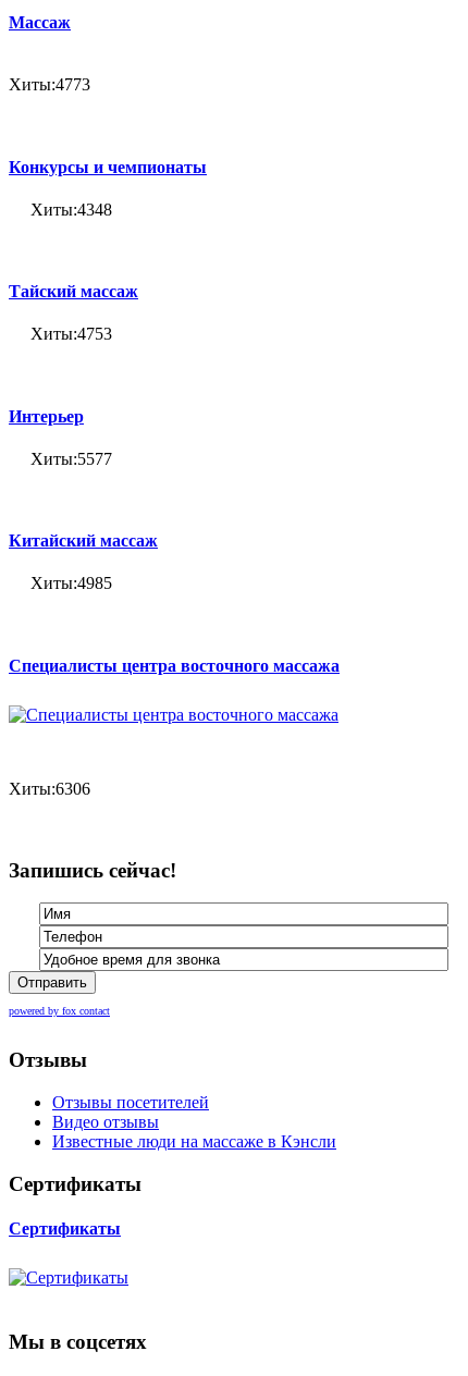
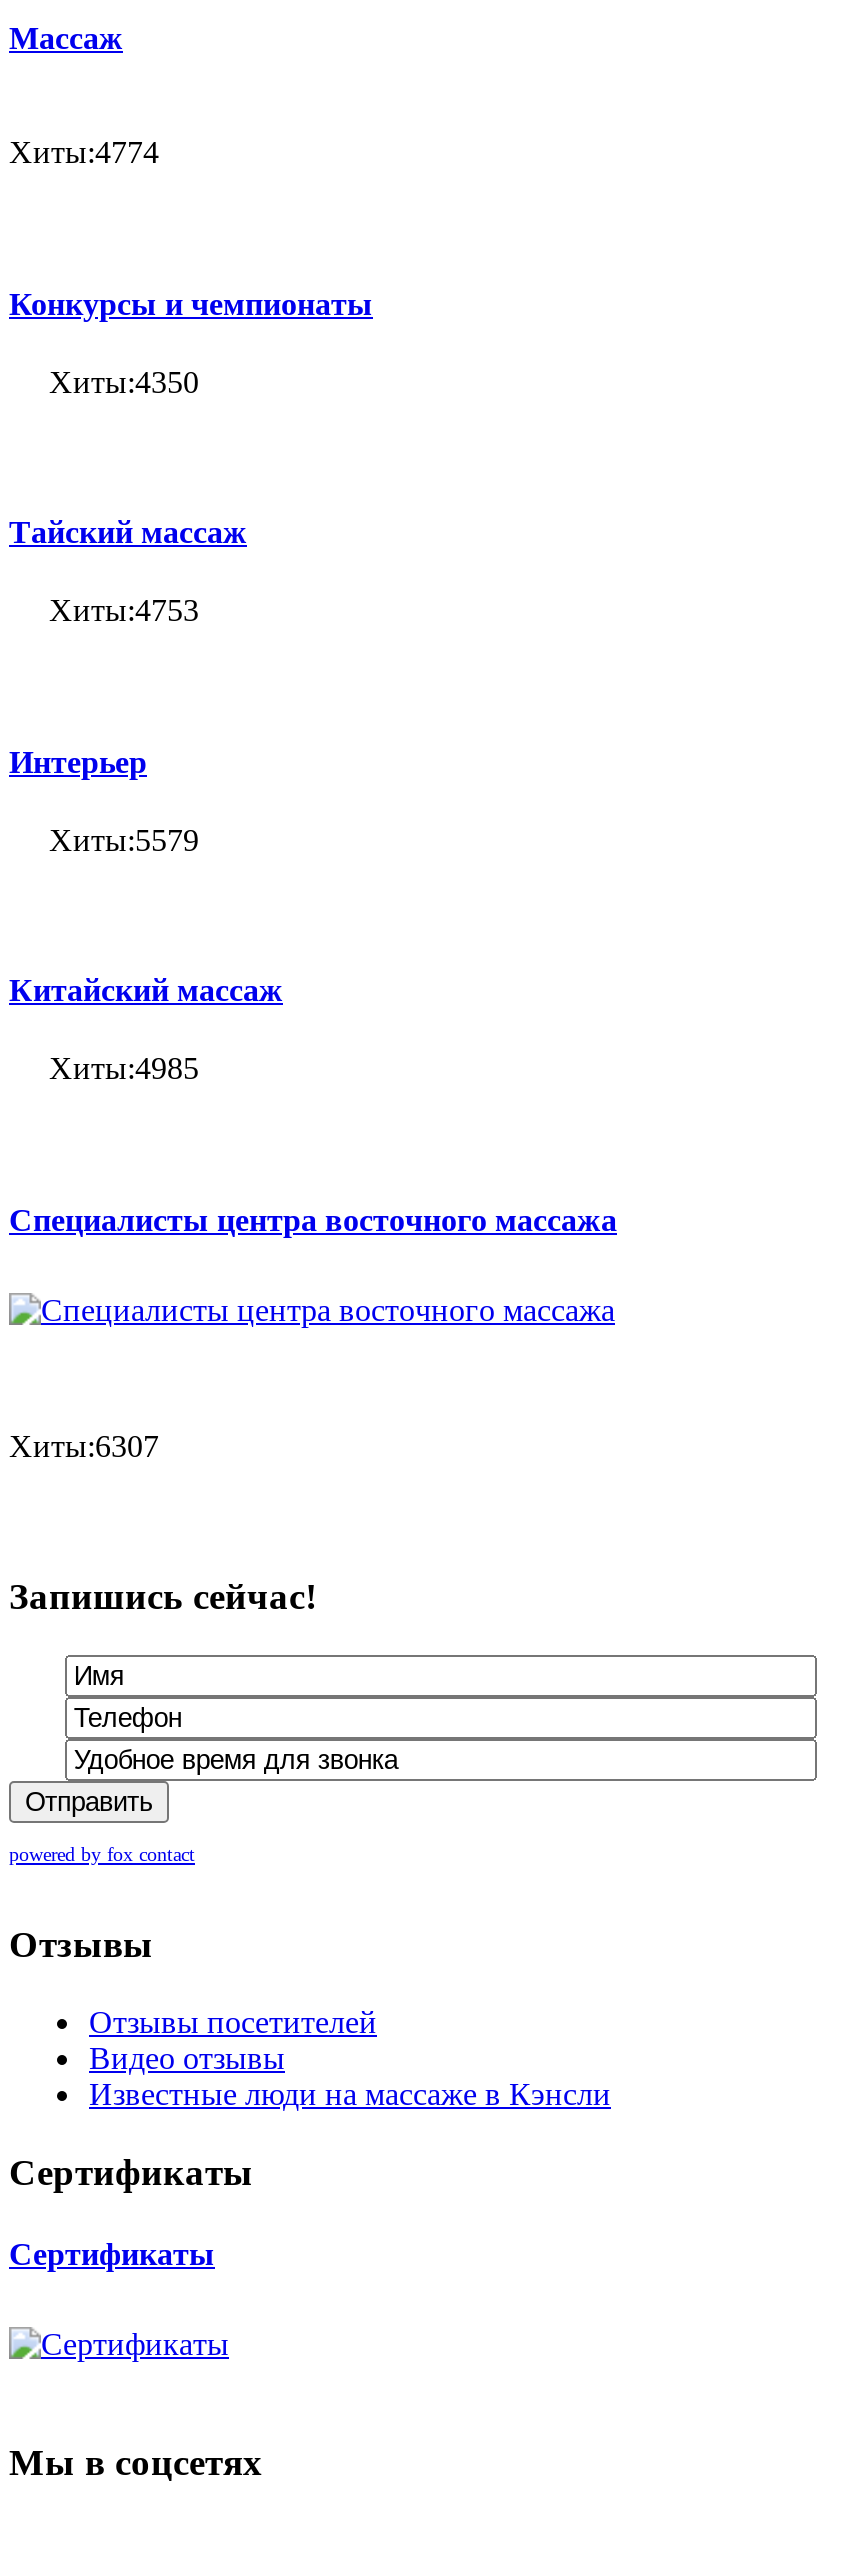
[9,75,90,94] Хиты:4773 -> [9,136,159,170] Хиты:4774
[30,200,112,219] Хиты:4348 -> [49,365,199,399] Хиты:4350
[30,449,112,468] Хиты:5577 -> [49,823,199,857] Хиты:5579
[9,779,90,798] Хиты:6306 -> [9,1429,159,1463] Хиты:6307

